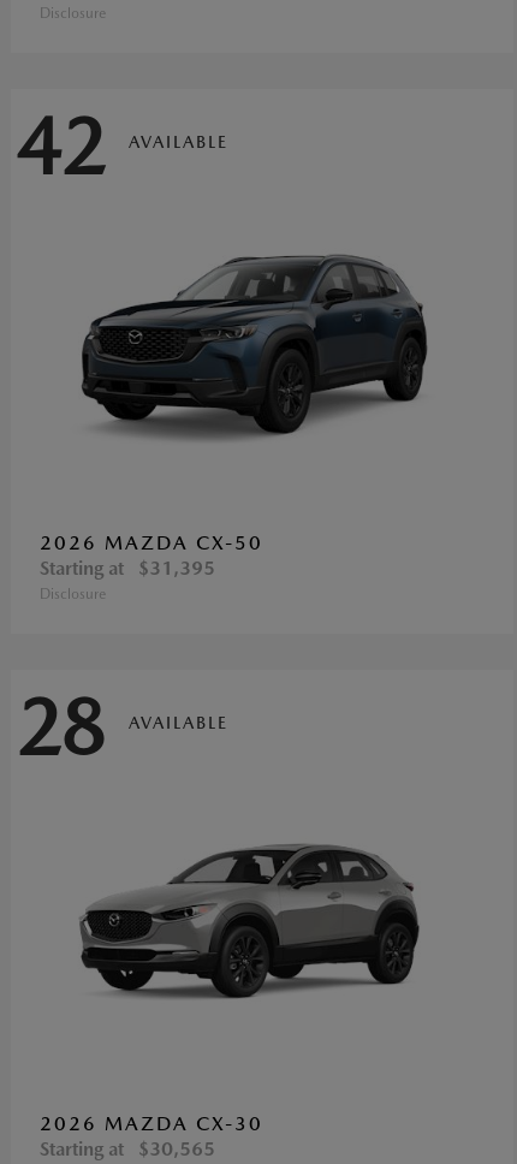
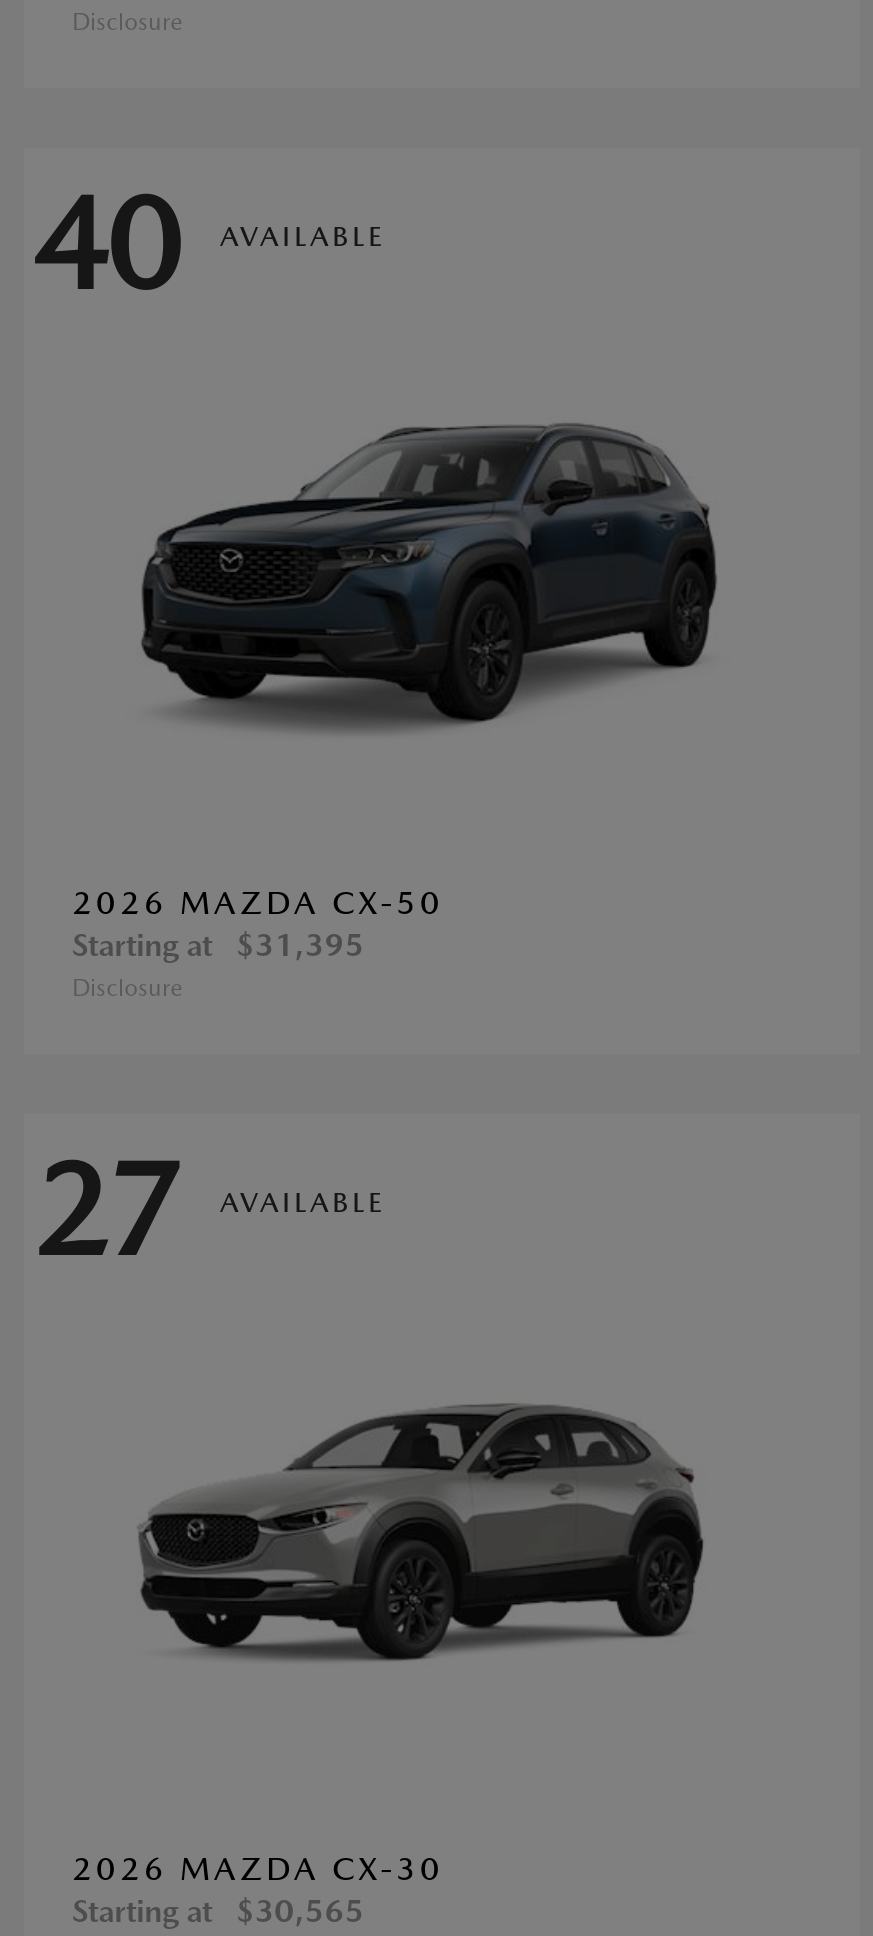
[16,100,228,193] 42 AVAILABLE -> [32,166,386,320] 40 AVAILABLE
[16,681,228,774] 28 AVAILABLE -> [32,1133,386,1287] 27 AVAILABLE

